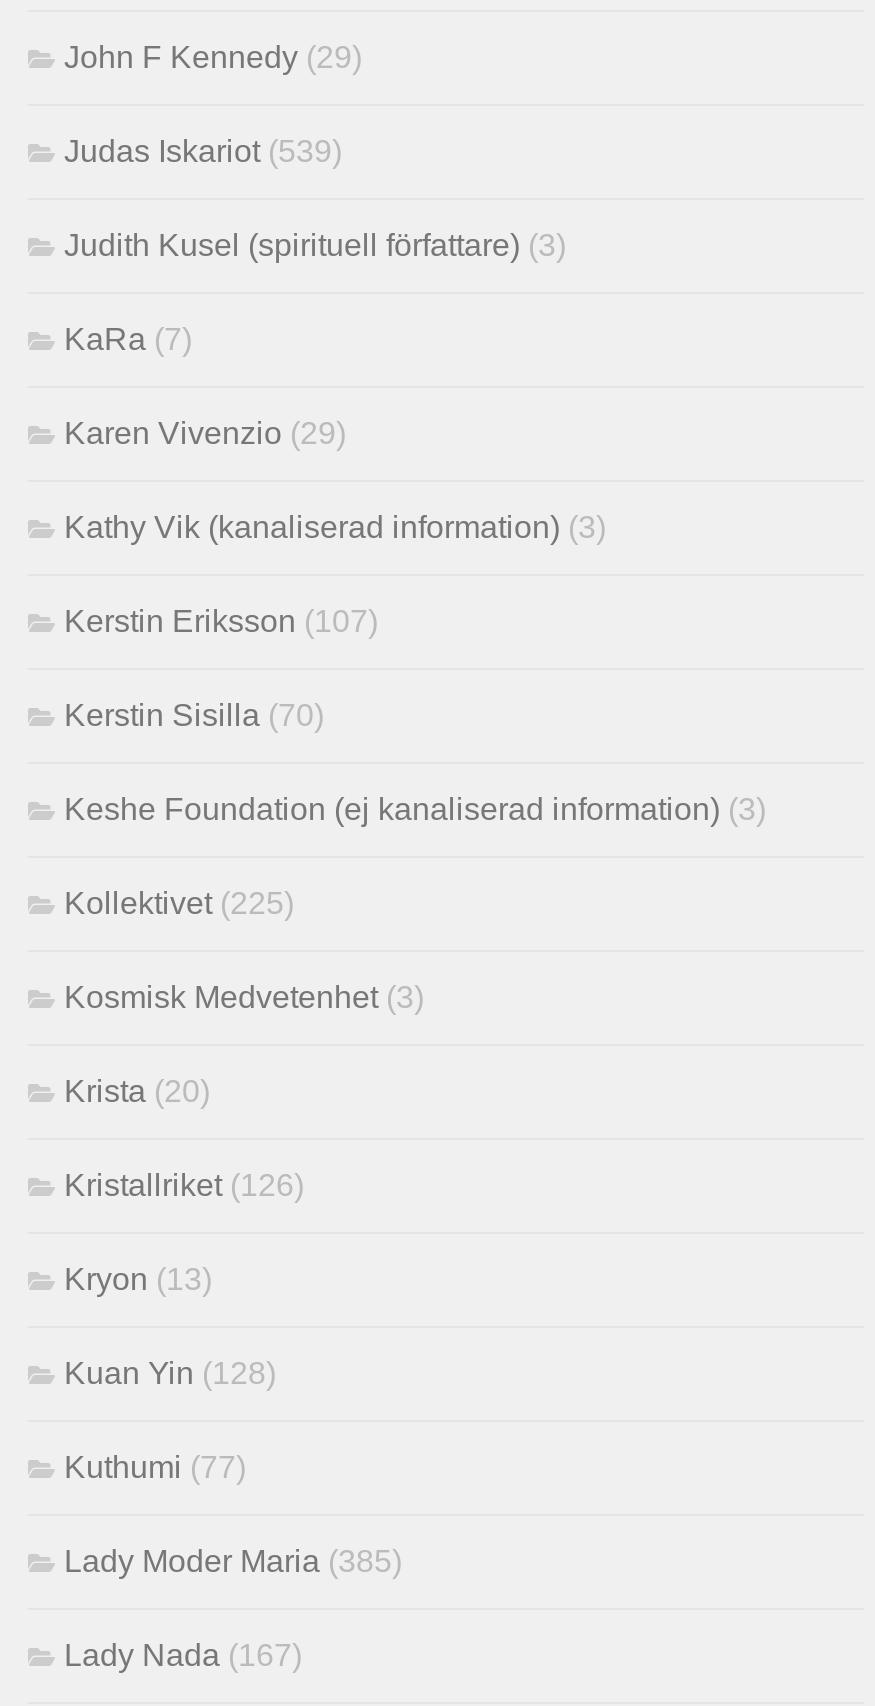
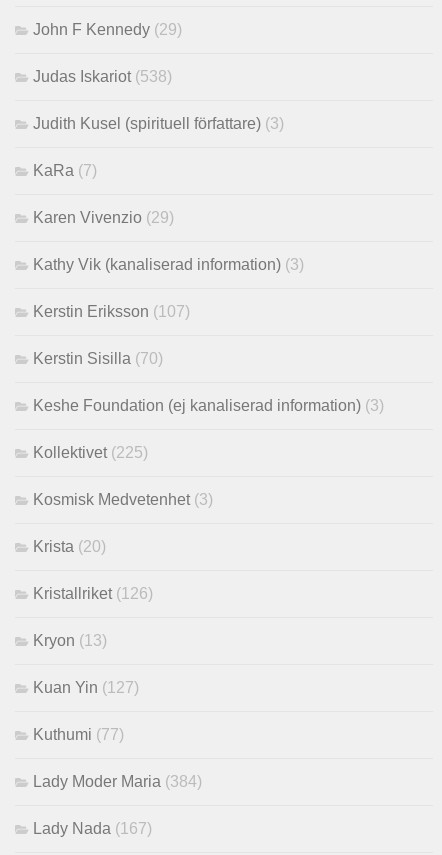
[64,135,342,169] Judas Iskariot (539) -> [33,68,172,85] Judas Iskariot (538)
[64,1357,276,1391] Kuan Yin (128) -> [33,679,139,696] Kuan Yin (127)
[64,1545,402,1579] Lady Moder Maria (385) -> [33,773,202,790] Lady Moder Maria (384)

